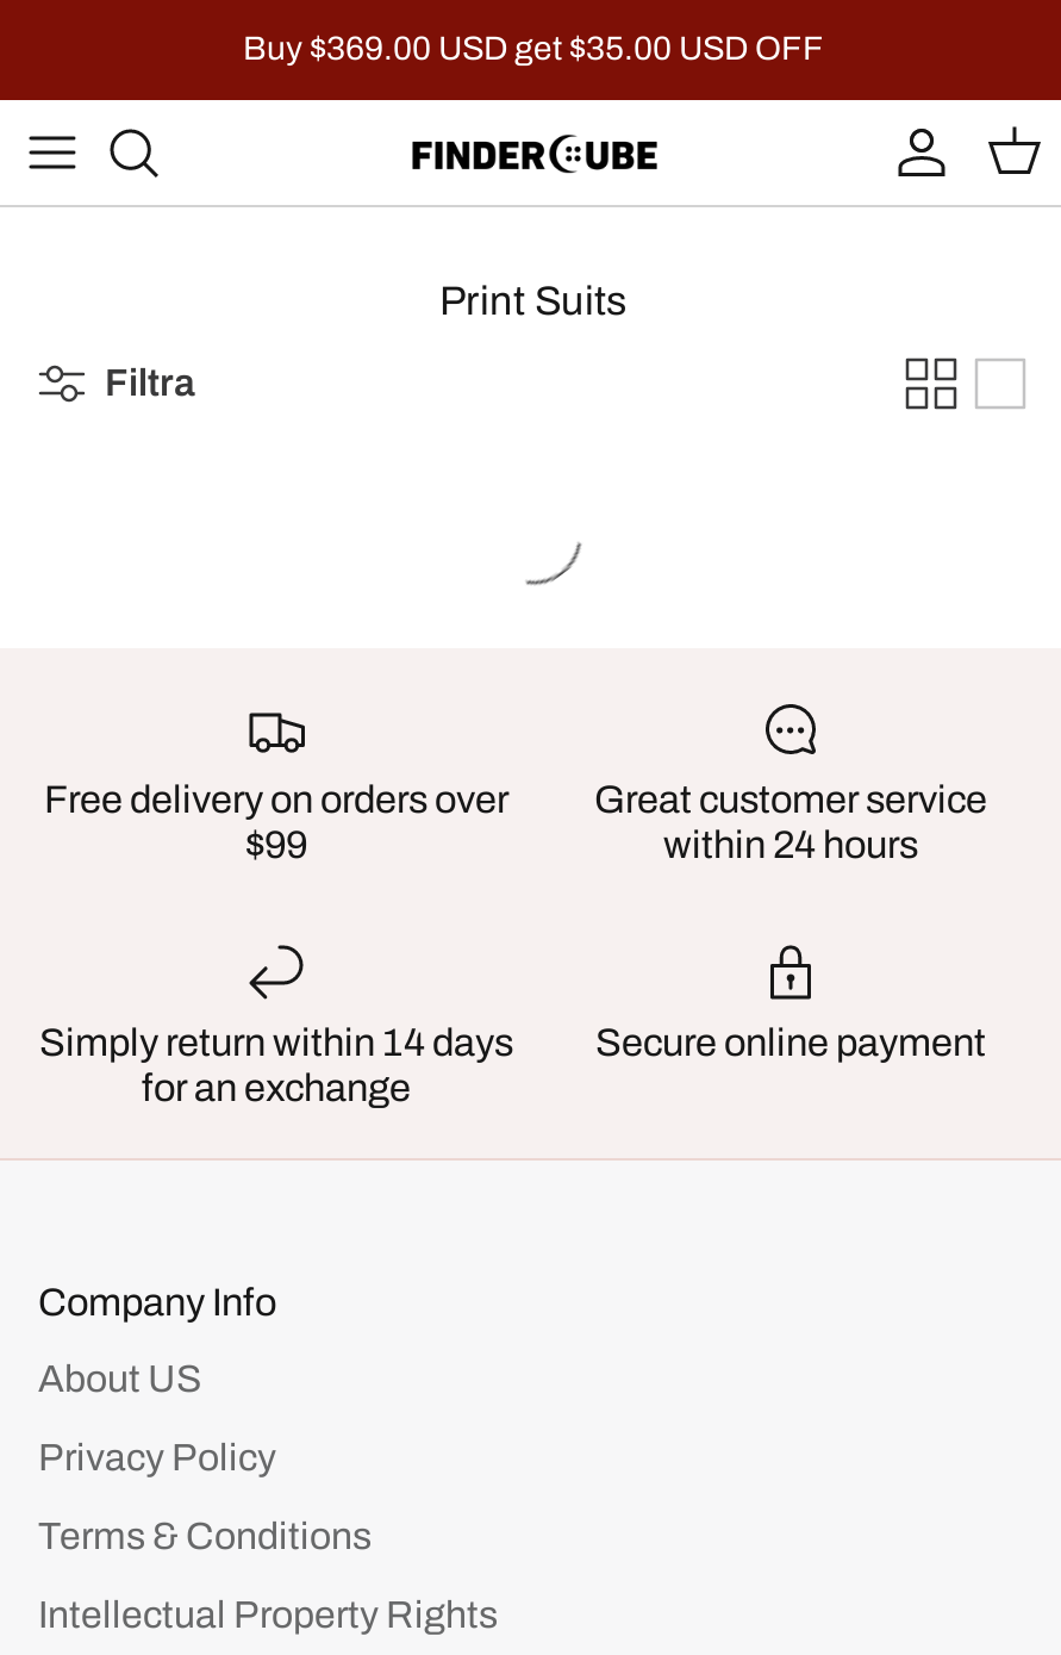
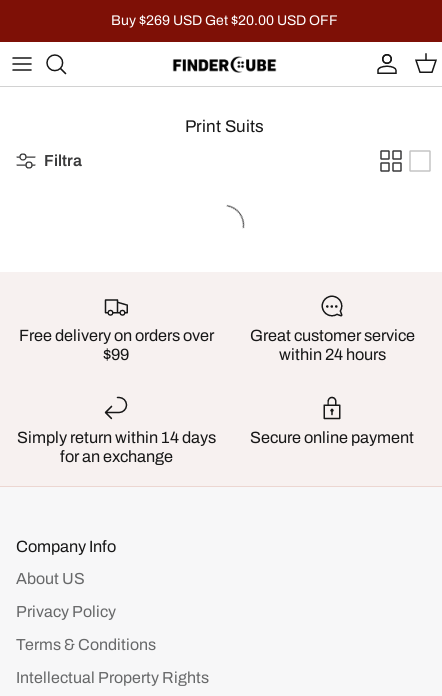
[243,31,824,67] Buy $369.00 USD get $35.00 USD OFF -> [110,13,337,28] Buy $269 USD Get $20.00 USD OFF

